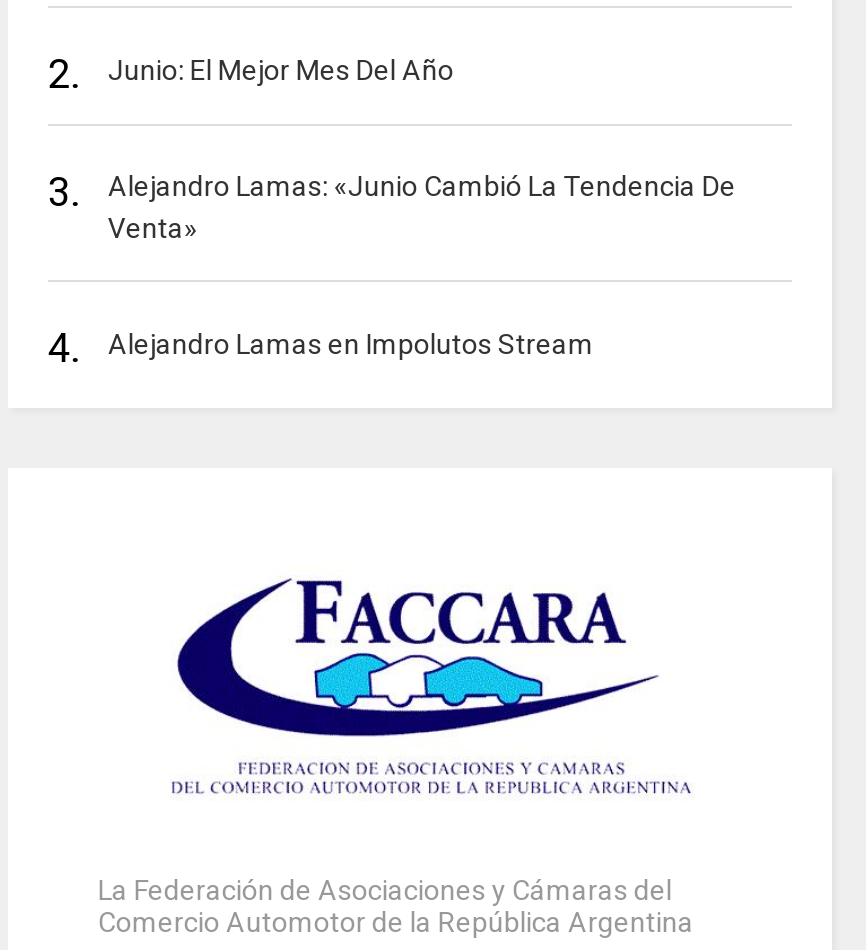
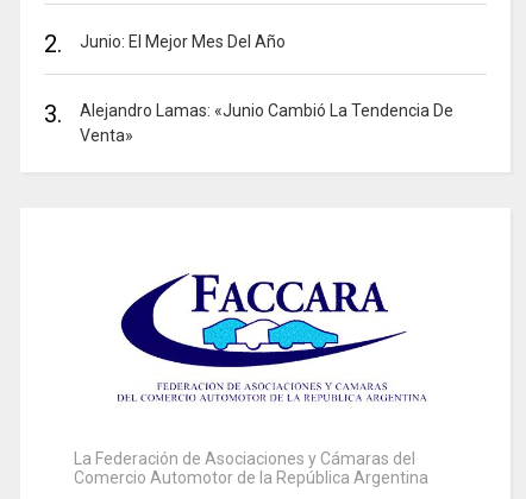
[48,324,594,372] 4. | Alejandro Lamas en Impolutos Stream -> none

